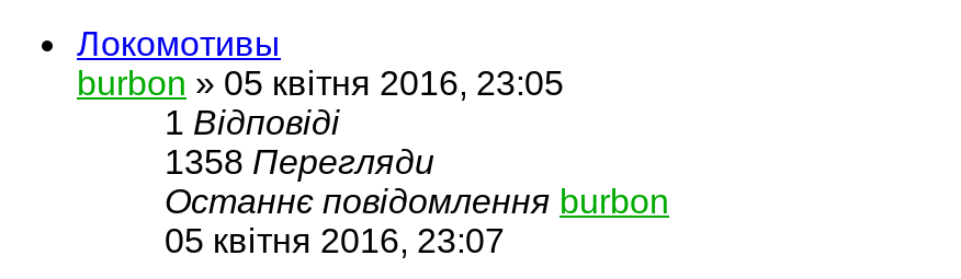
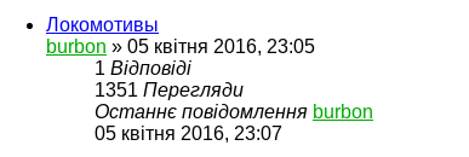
[165,143,434,180] 1358 Перегляди -> [95,80,244,100] 1351 Перегляди

